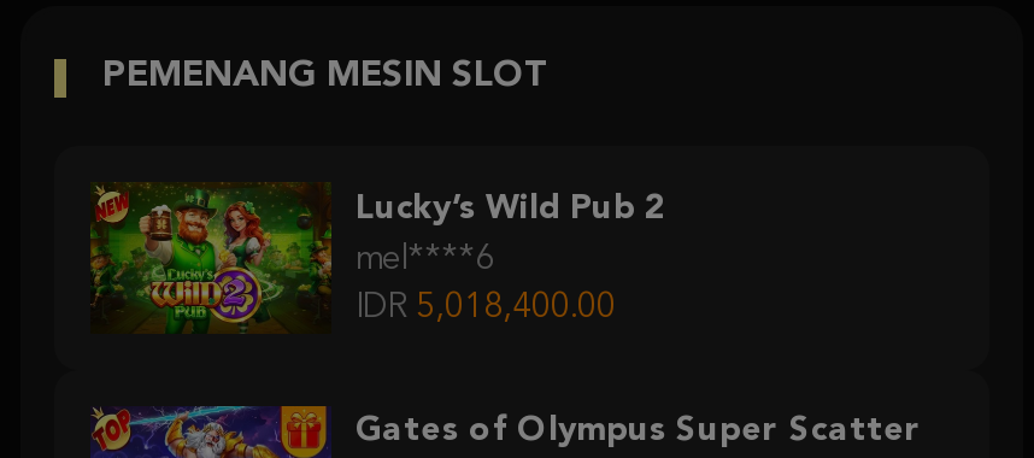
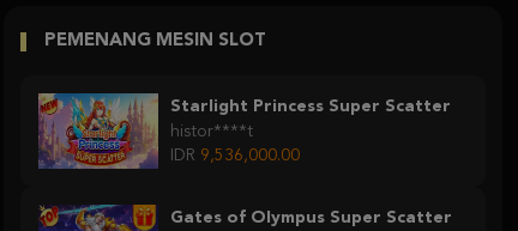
[88,181,664,335] [image] | Lucky’s Wild Pub 2 -> [37,92,451,170] [image] | Starlight Princess Super Scatter
[356,241,616,323] mel****6 | IDR 5,018,400.00 -> [170,123,300,164] histor****t | IDR 9,536,000.00

